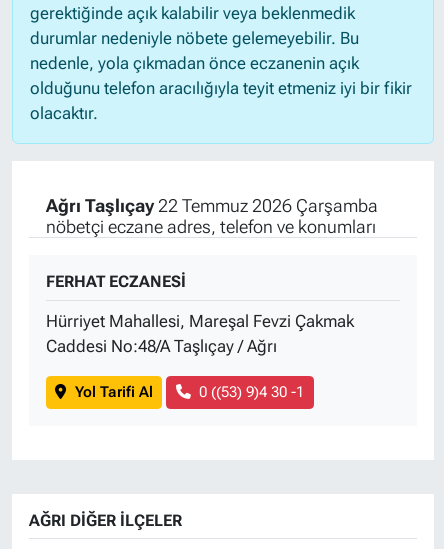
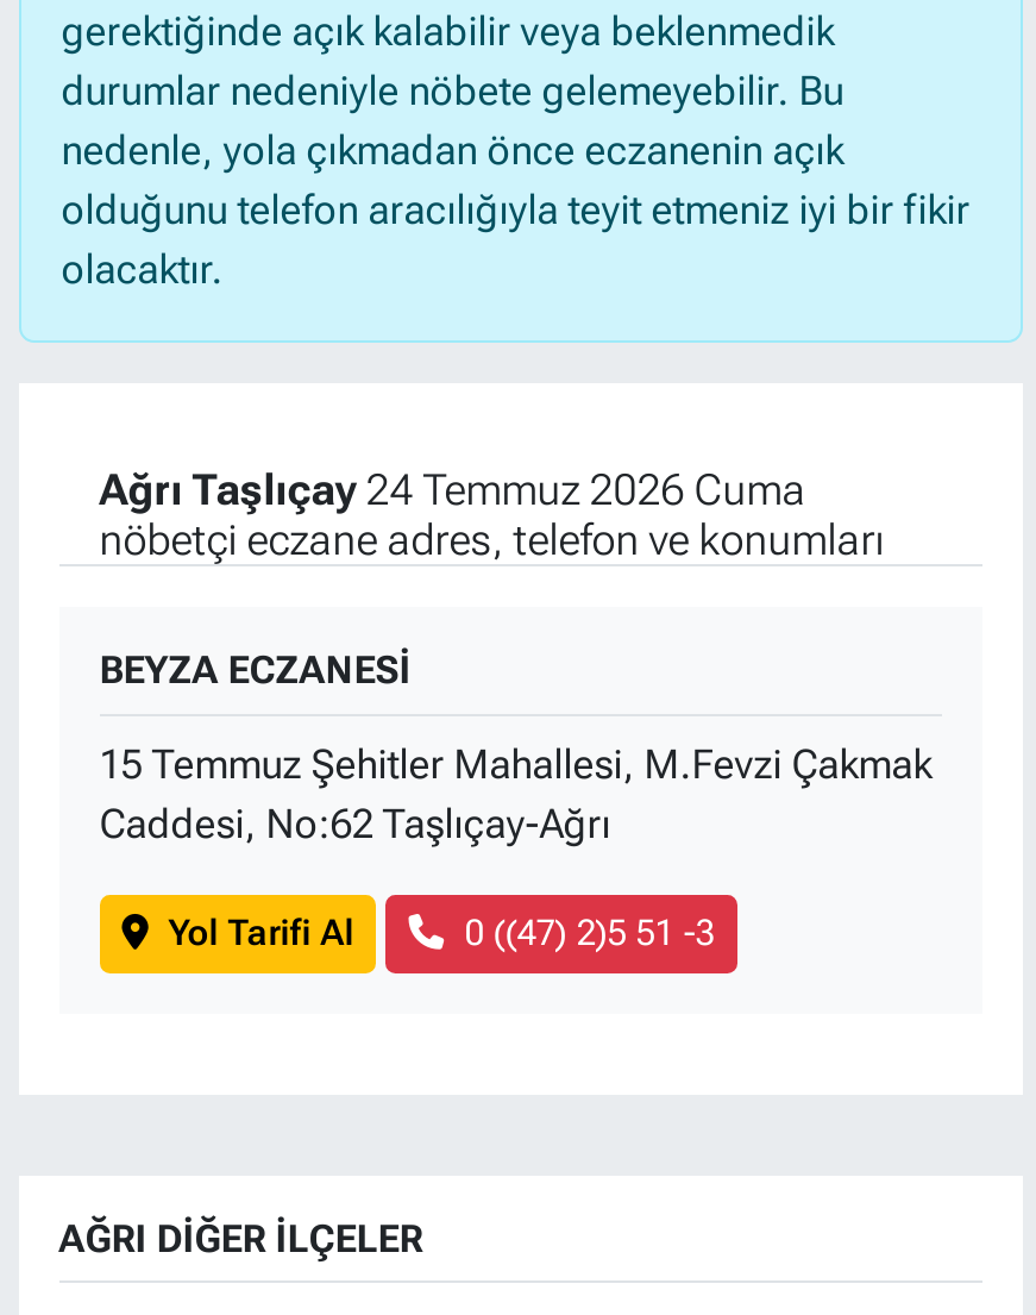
[46,195,378,216] Ağrı Taşlıçay 22 Temmuz 2026 Çarşamba -> [99,465,806,515] Ağrı Taşlıçay 24 Temmuz 2026 Cuma
[46,272,186,291] FERHAT ECZANESİ -> [99,648,411,693] BEYZA ECZANESİ
[46,311,354,356] Hürriyet Mahallesi, Mareşal Fevzi Çakmak | Caddesi No:48/A Taşlıçay / Ağrı -> [99,741,932,848] 15 Temmuz Şehitler Mahallesi, M.Fevzi Çakmak | Caddesi, No:62 Taşlıçay-Ağrı
[199,383,304,401] 0 ((53) 9)4 30 -1 -> [464,913,714,956] 0 ((47) 2)5 51 -3

